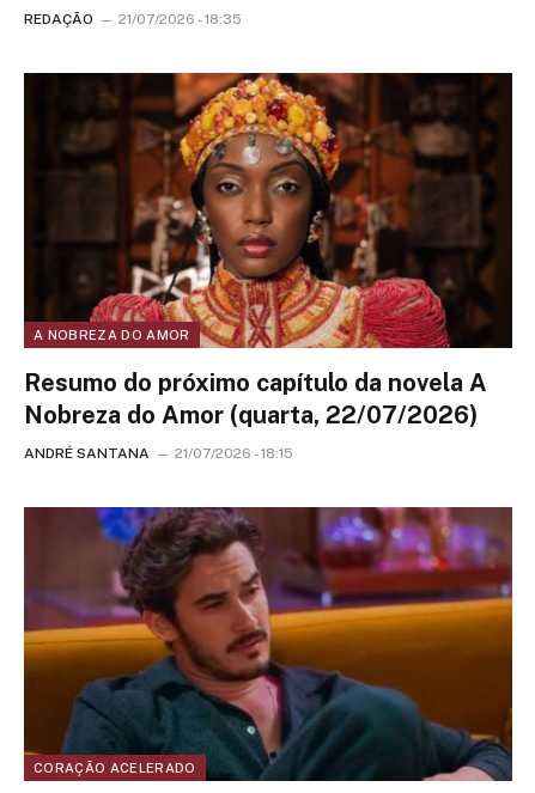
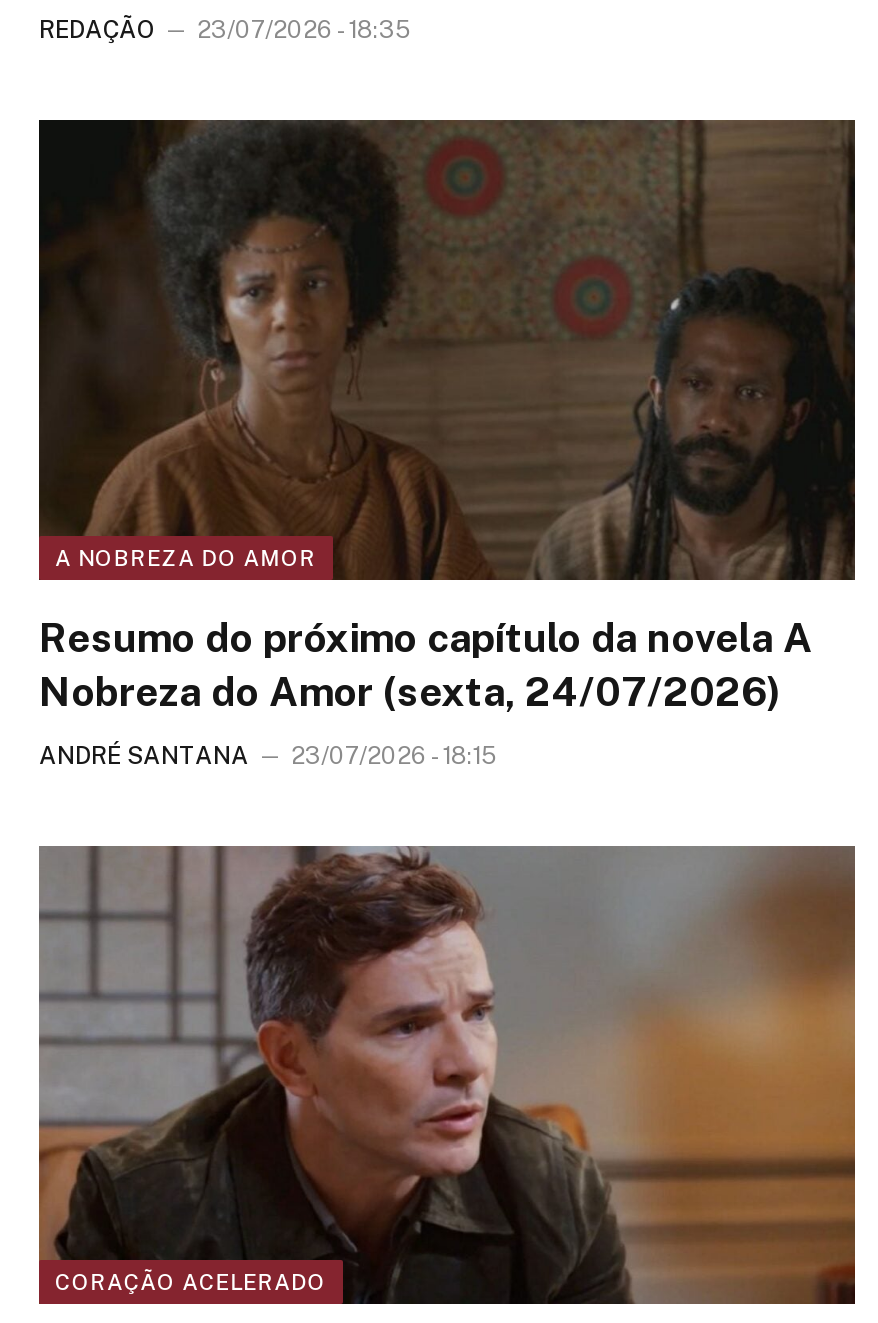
[24,11,242,28] REDAÇÃO 21/07/2026 - 18:35 -> [39,16,411,44] REDAÇÃO 23/07/2026 - 18:35
[35,72,511,349] [image] -> [57,118,853,582] [image]
[24,400,478,429] Nobreza do Amor (quarta, 22/07/2026) -> [39,667,781,715] Nobreza do Amor (sexta, 24/07/2026)
[24,444,293,461] ANDRÉ SANTANA 21/07/2026 - 18:15 -> [39,741,497,769] ANDRÉ SANTANA 23/07/2026 - 18:15
[23,506,512,782] [image] -> [37,844,855,1306] [image]

